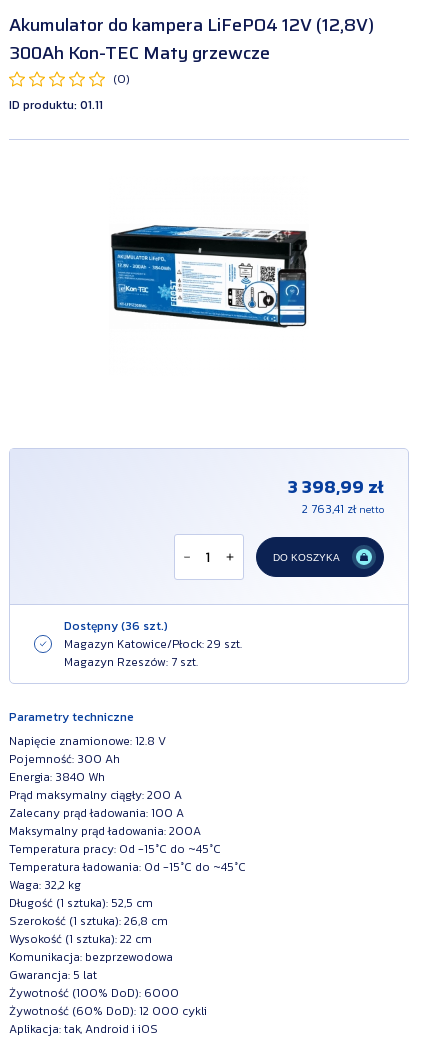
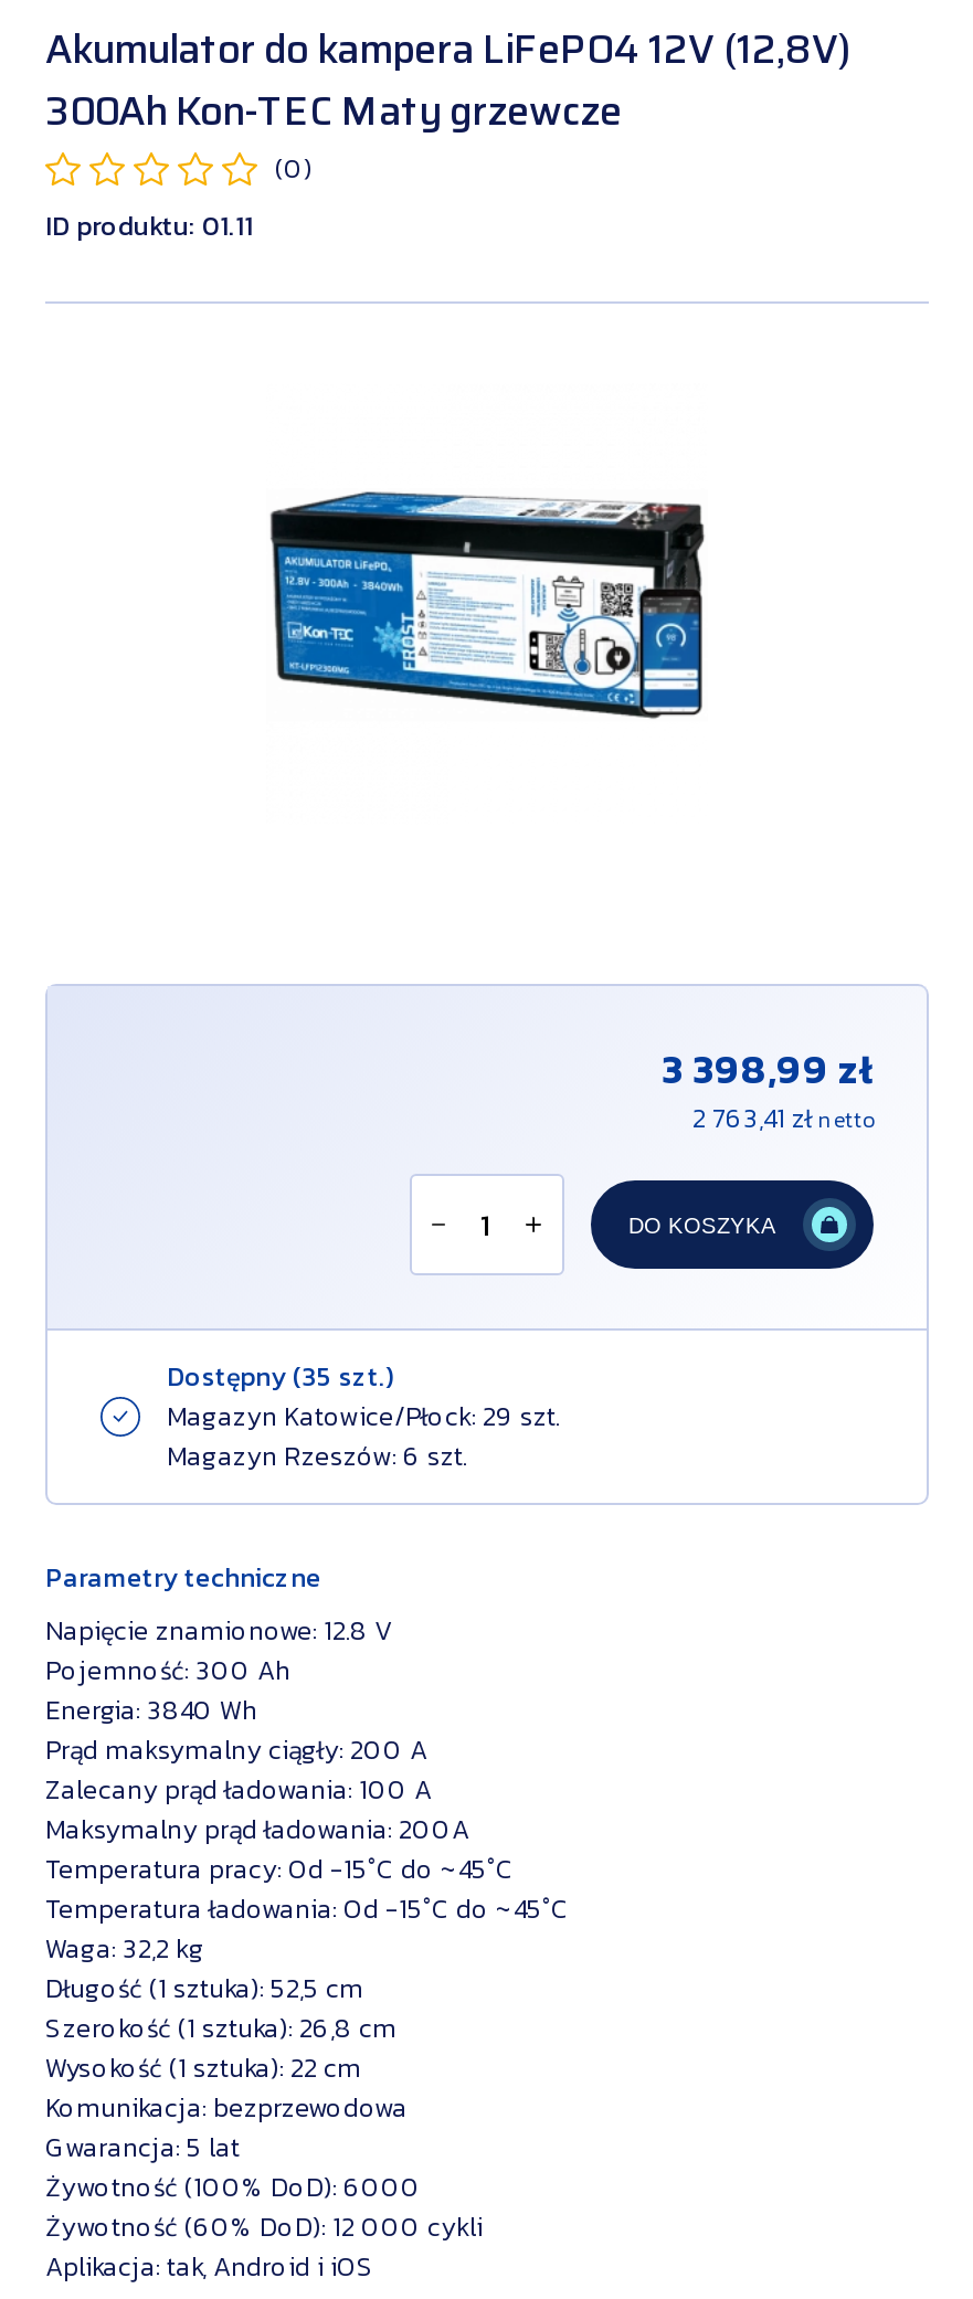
[64,617,168,635] Dostępny (36 szt.) -> [167,1357,394,1397] Dostępny (35 szt.)
[64,653,198,671] Magazyn Rzeszów: 7 szt. -> [167,1437,467,1476] Magazyn Rzeszów: 6 szt.

